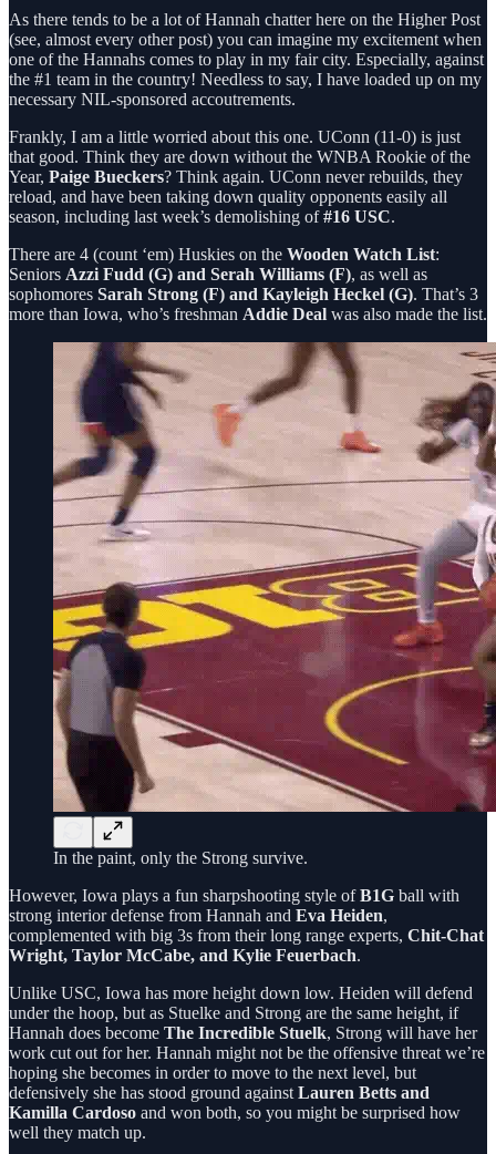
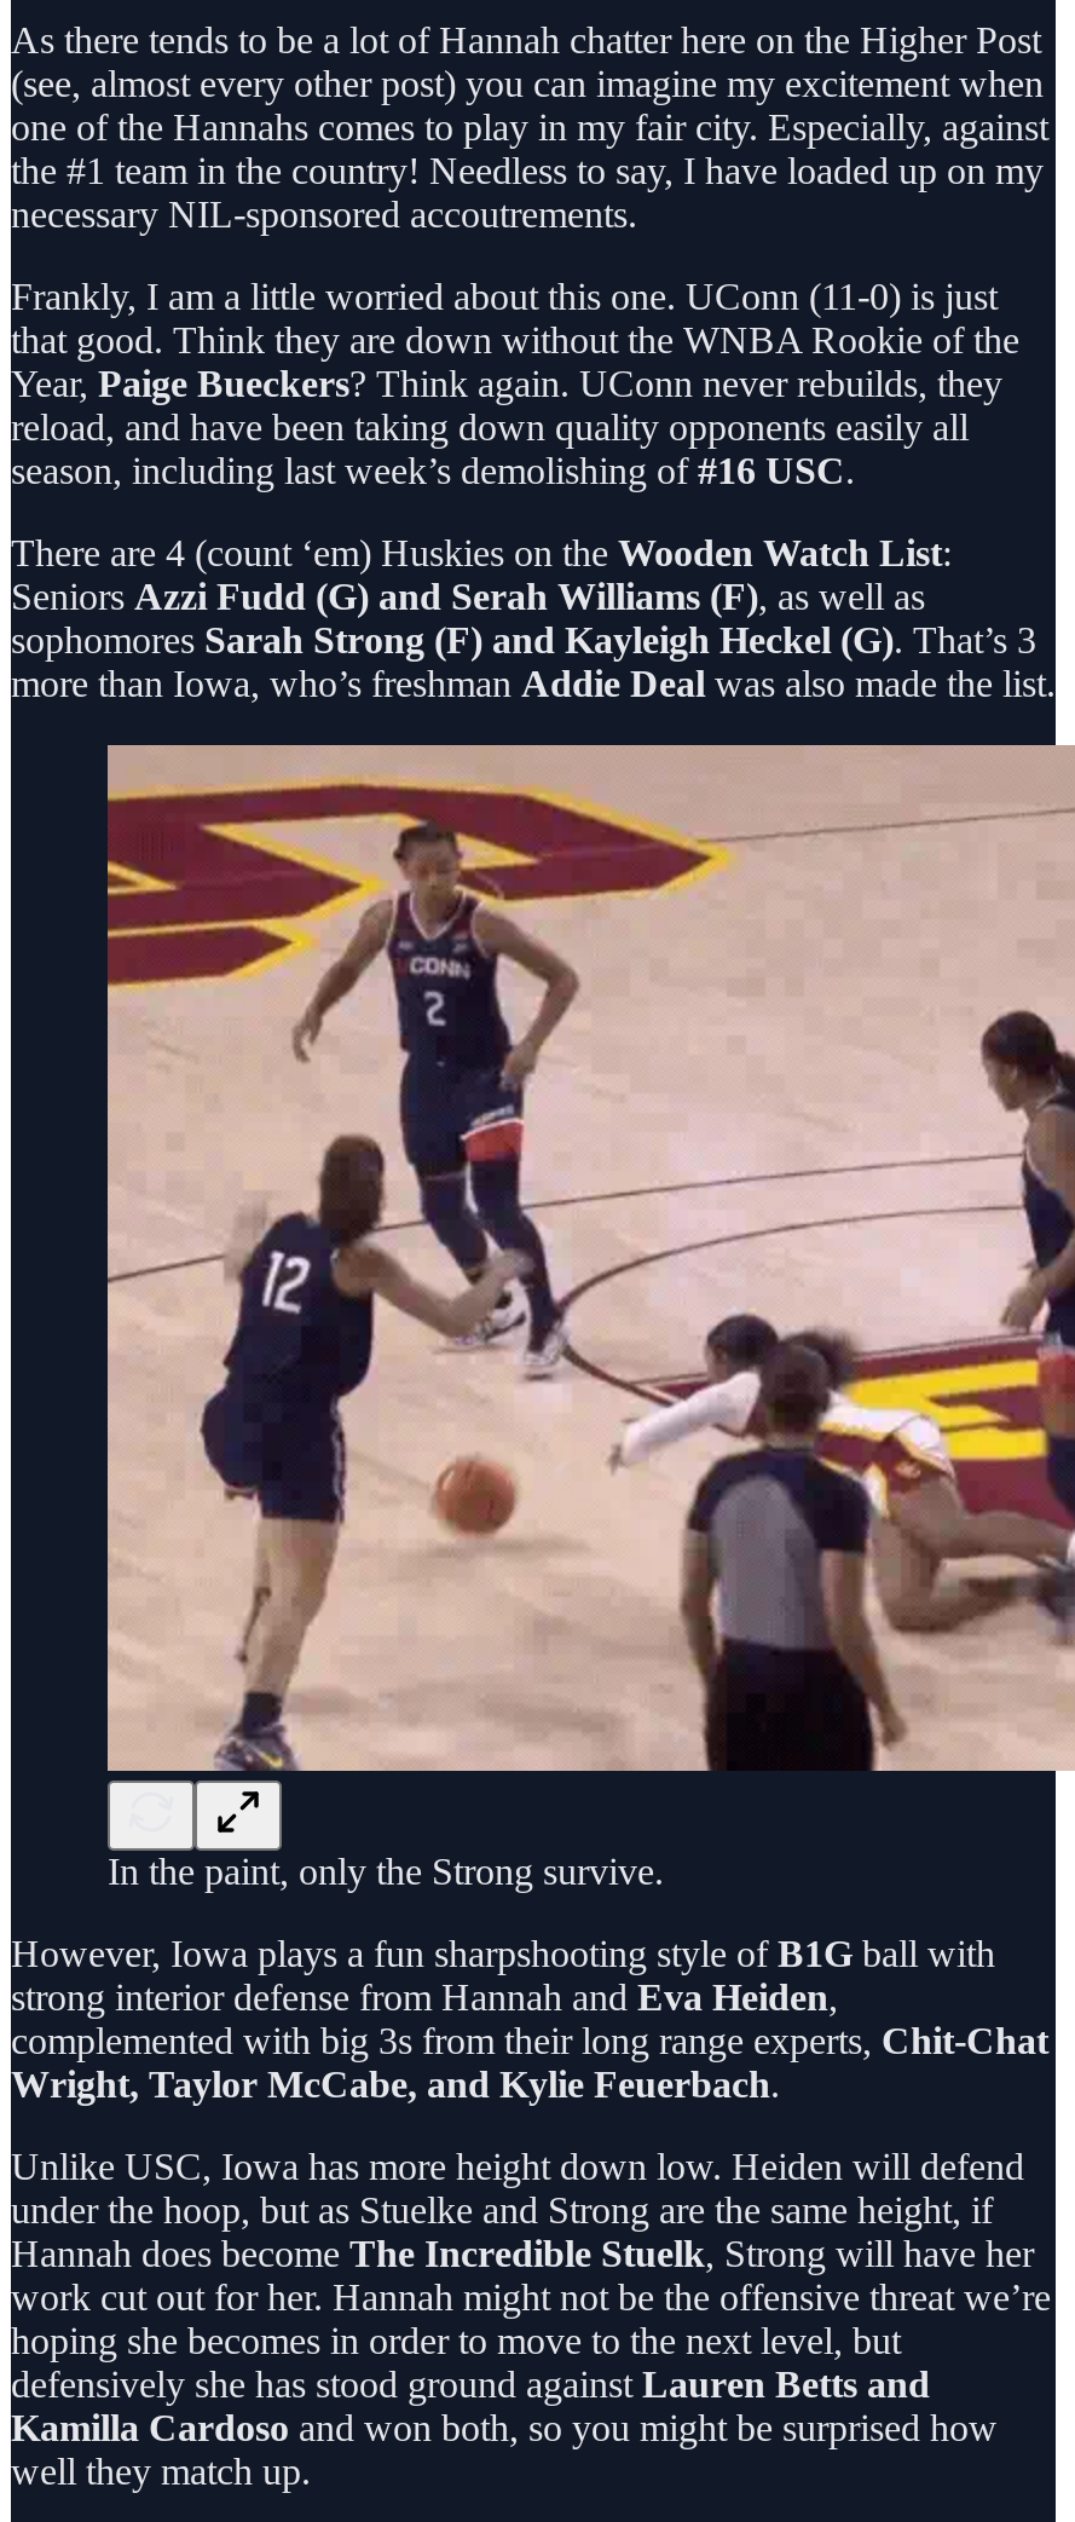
[52,342,493,813] [image] -> [105,743,1068,1773] [image]

